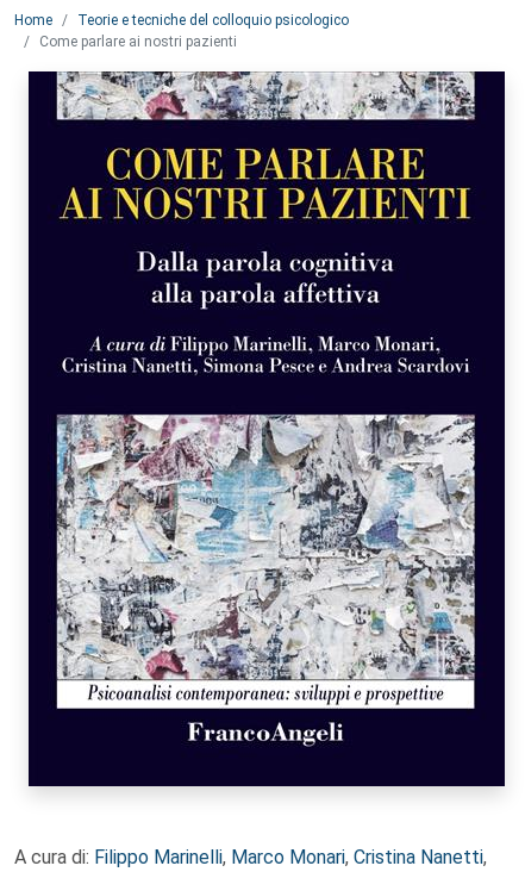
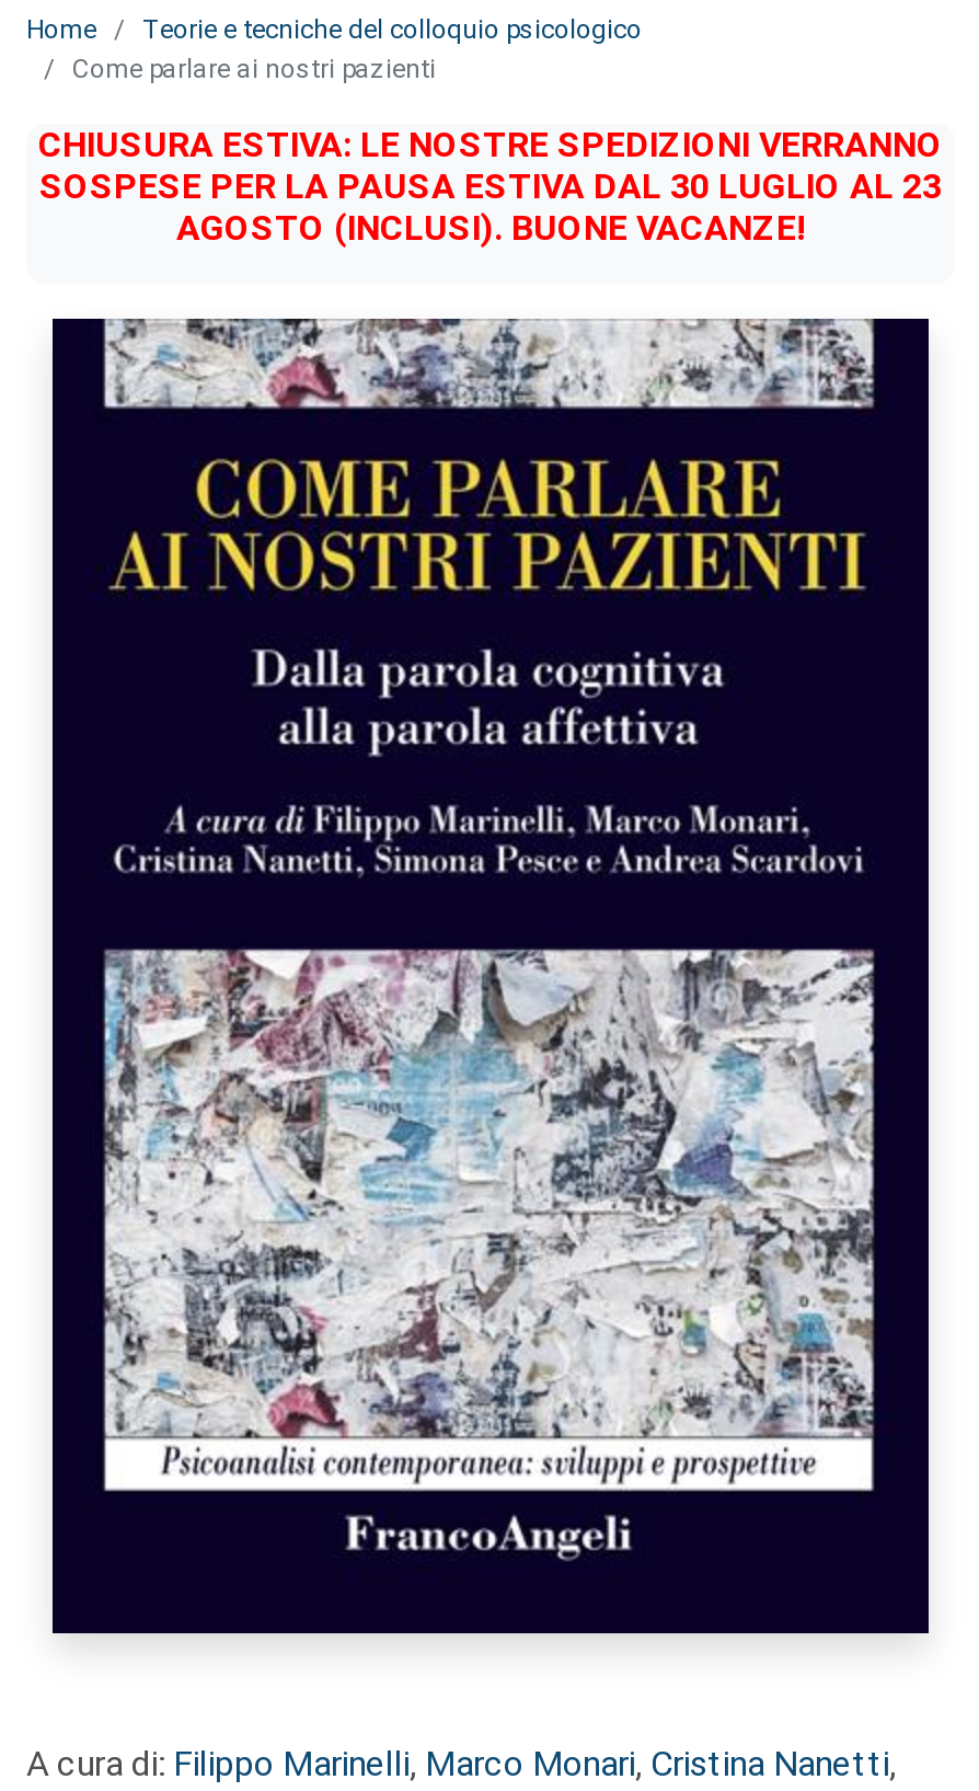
none -> [38,124,943,249] CHIUSURA ESTIVA: LE NOSTRE SPEDIZIONI VERRANNO | SOSPESE PER LA PAUSA ESTIVA DAL 30 LUGLIO AL 23 | AGOSTO (INCLUSI). BUONE VACANZE!

